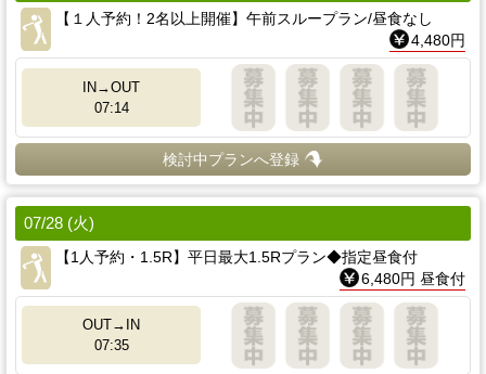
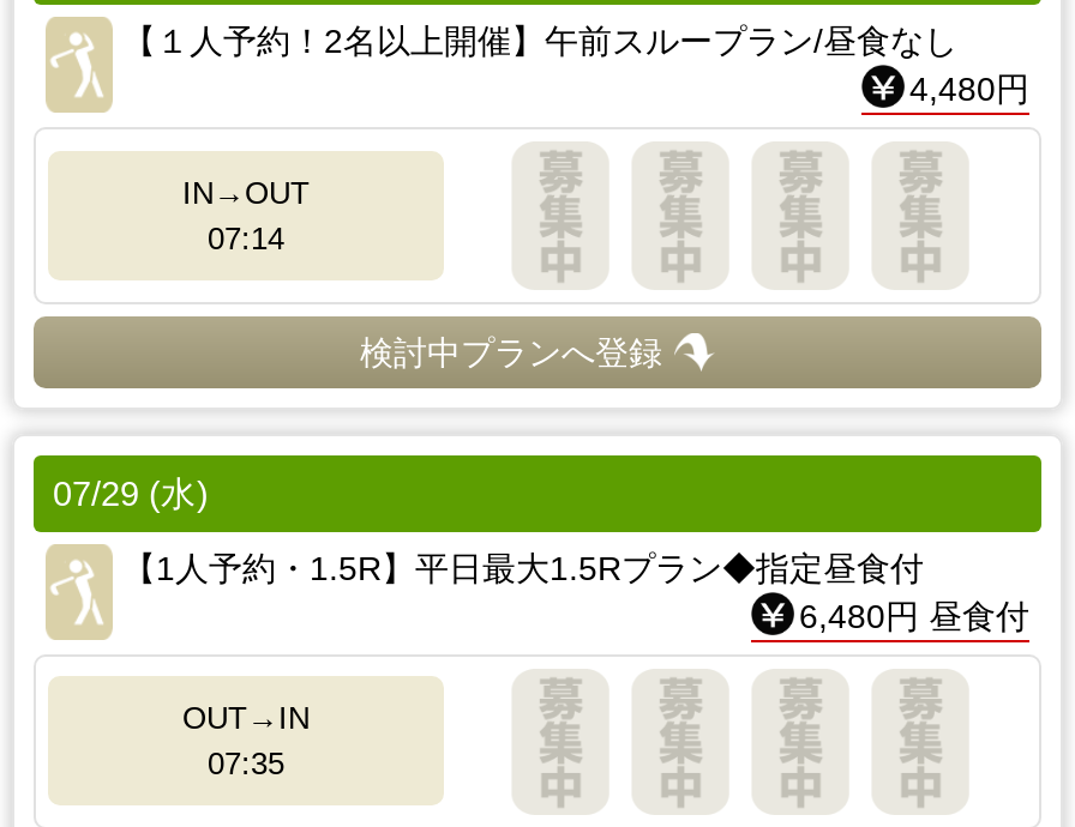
[24,214,94,231] 07/28 (火) -> [53,473,209,512] 07/29 (水)

